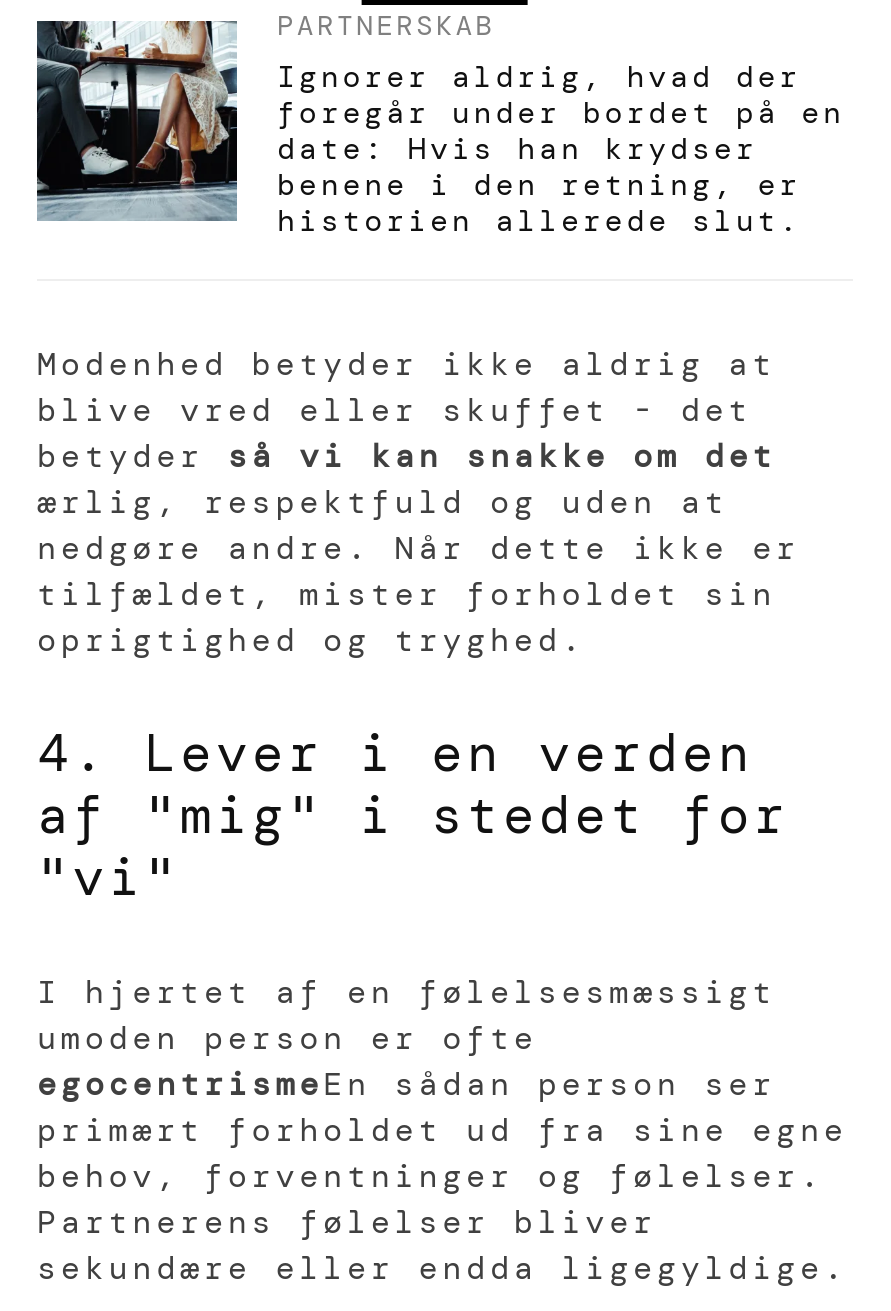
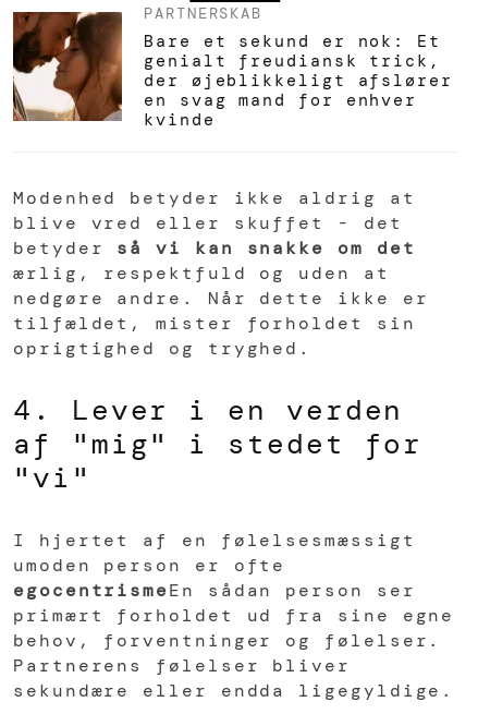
[35,18,845,240] [image] | Ignorer aldrig, hvad der | foregår under bordet på en | date: Hvis han krydser | benene i den retning, er | historien allerede slut. -> [12,11,453,131] [image] | Bare et sekund er nok: Et | genialt freudiansk trick, | der øjeblikkeligt afslører | en svag mand for enhver | kvinde

